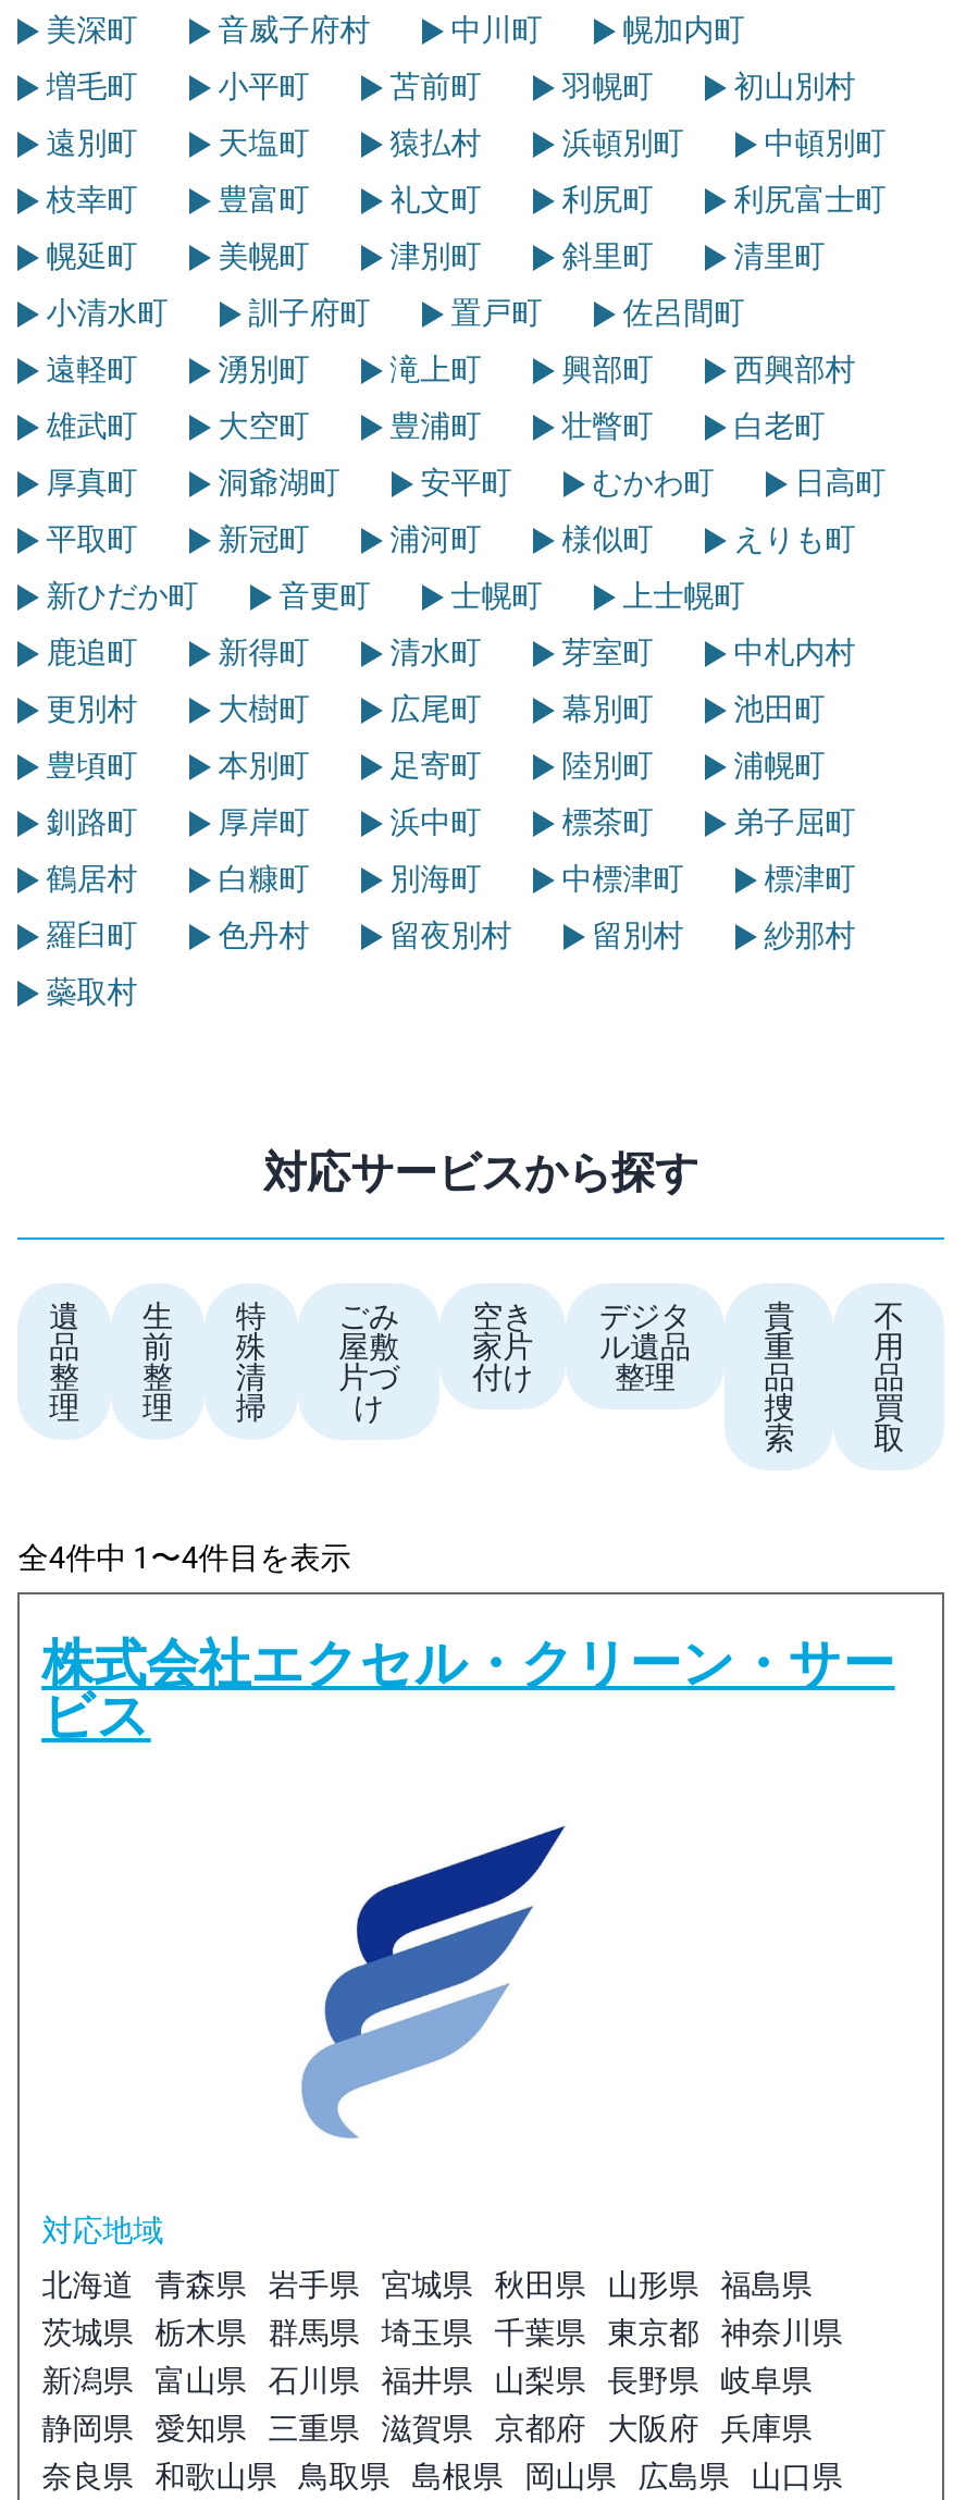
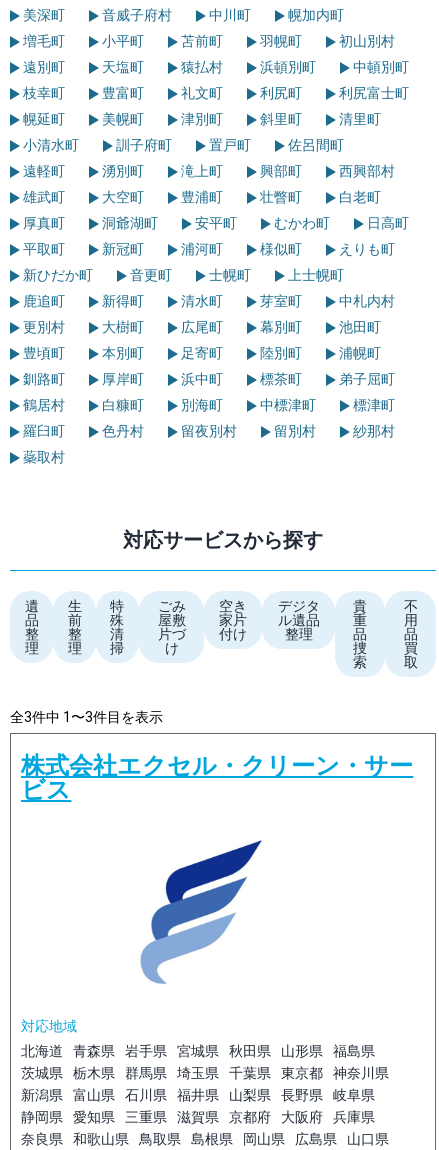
[18,1540,351,1575] 全4件中 1〜4件目を表示 -> [10,709,163,725] 全3件中 1〜3件目を表示

